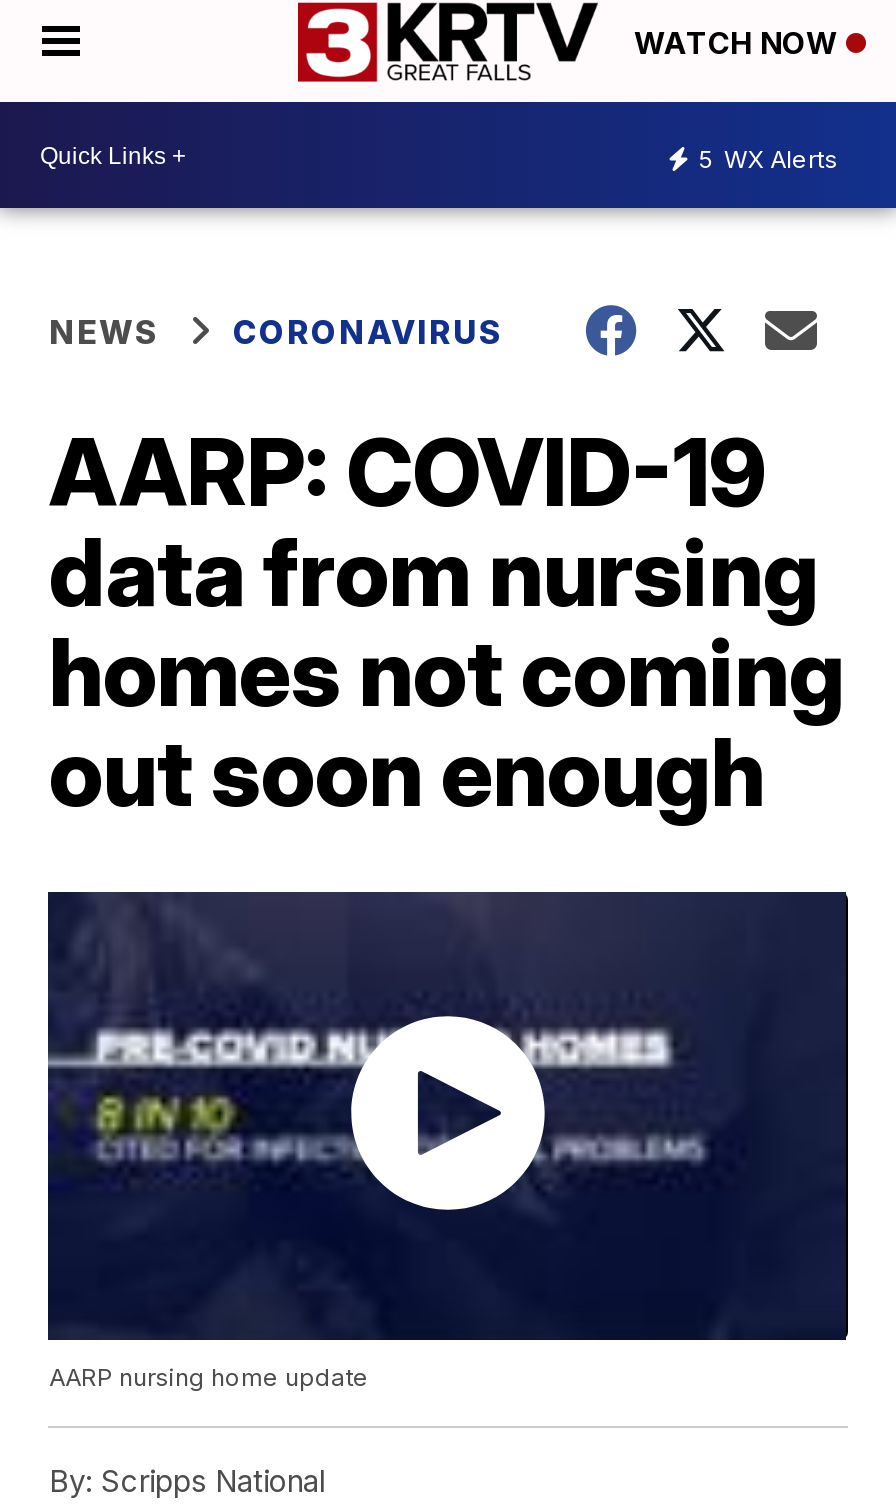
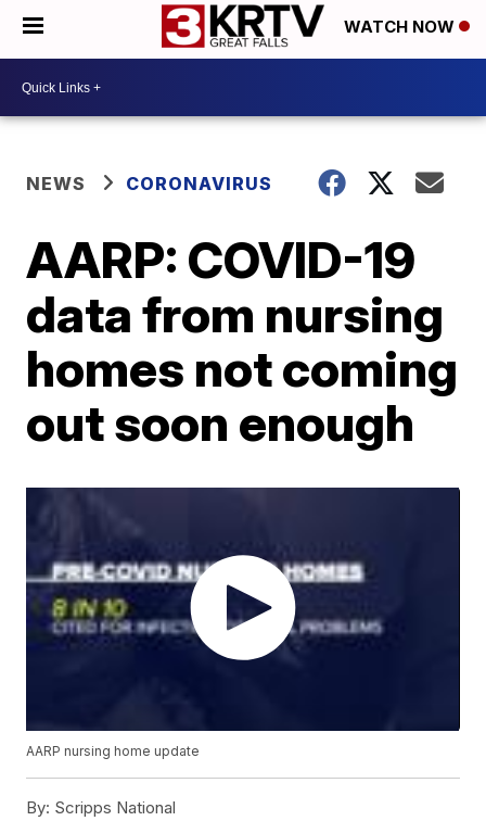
[698,143,838,173] 5 WX Alerts -> none

